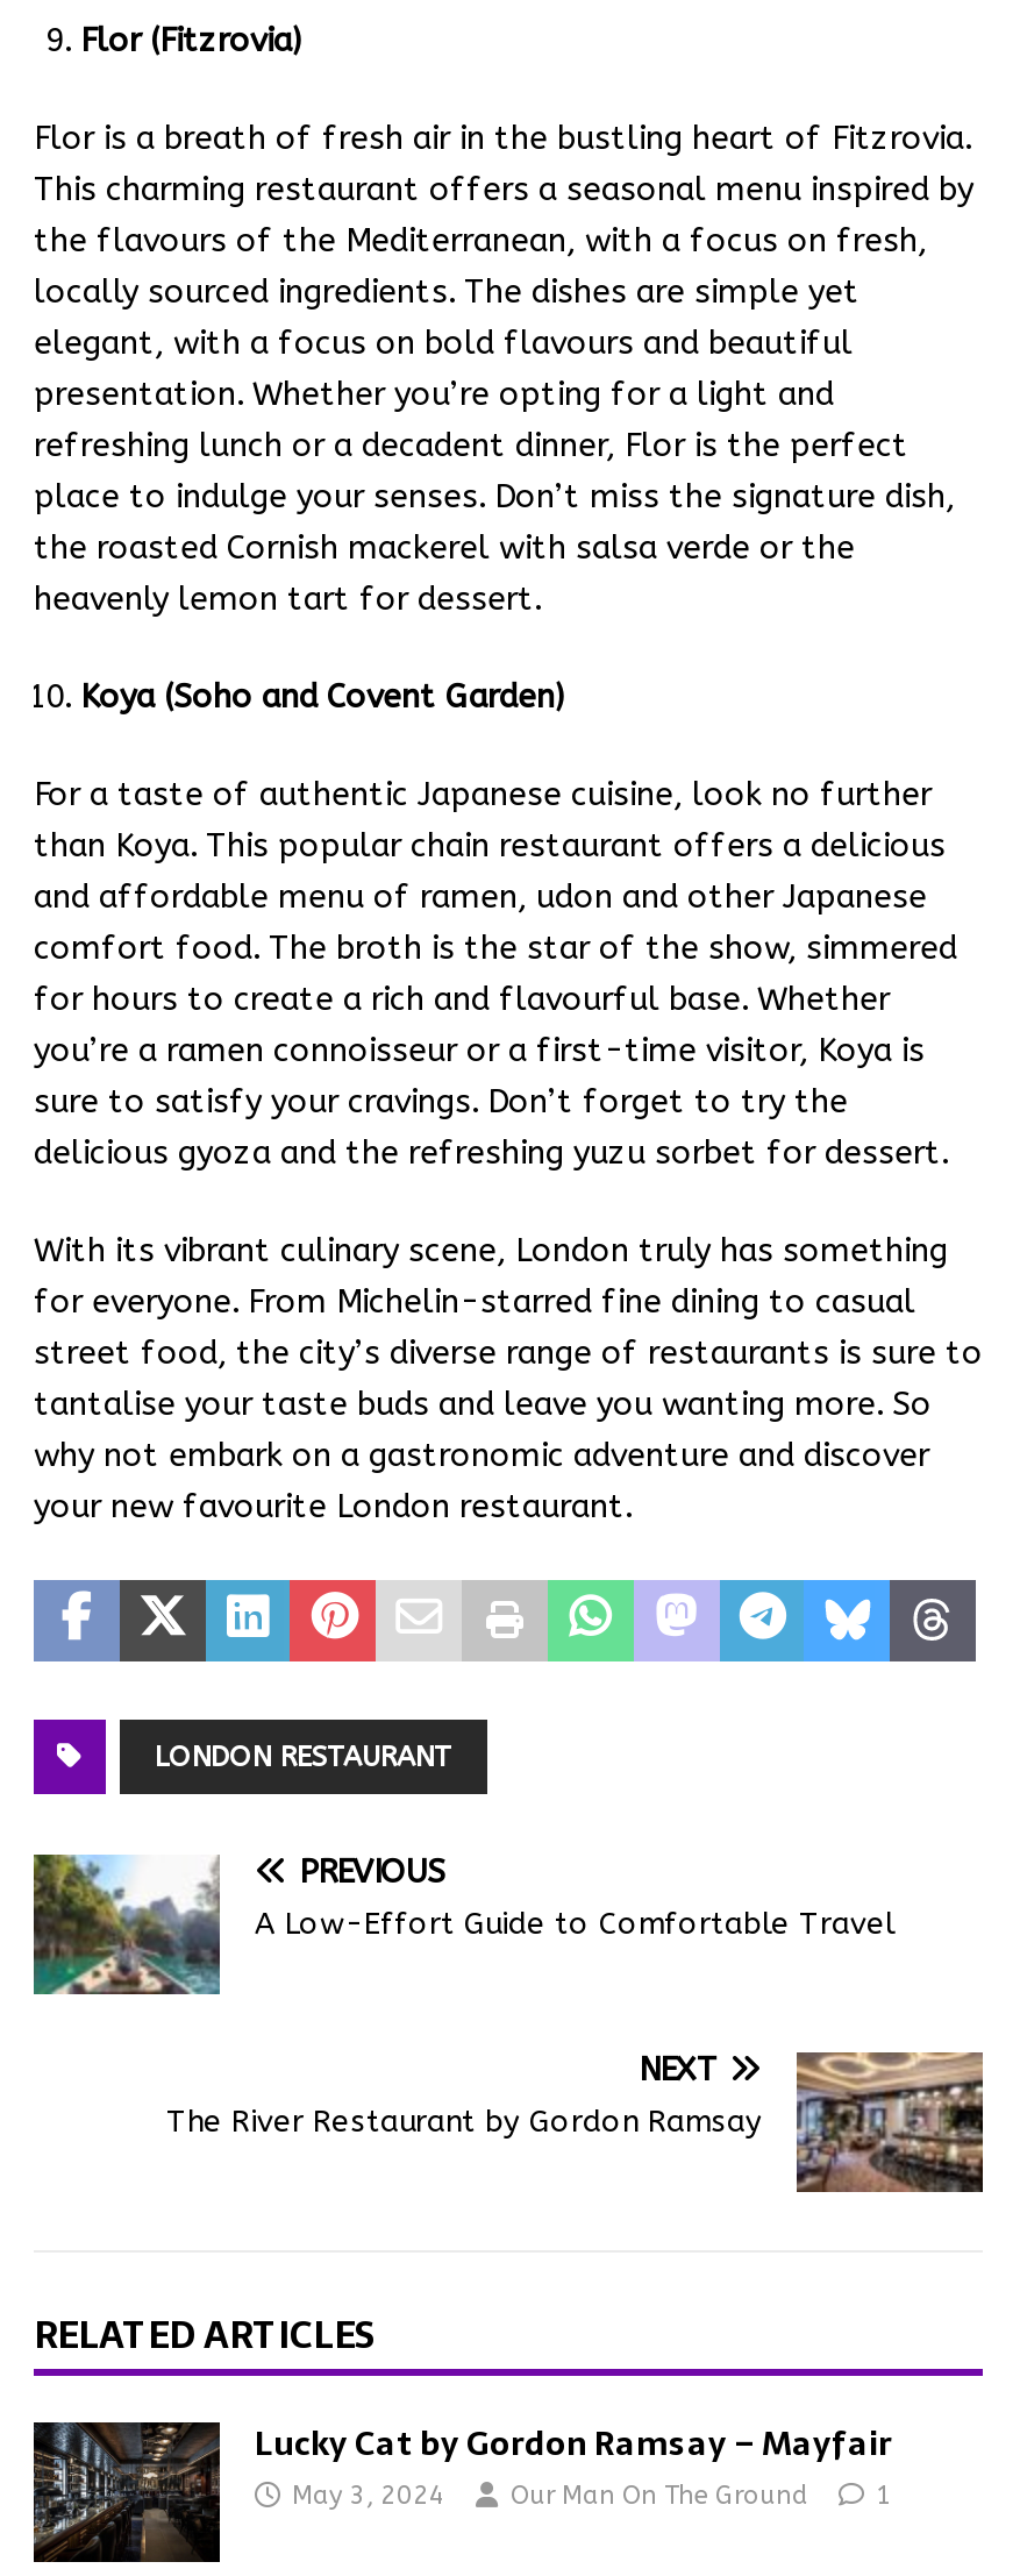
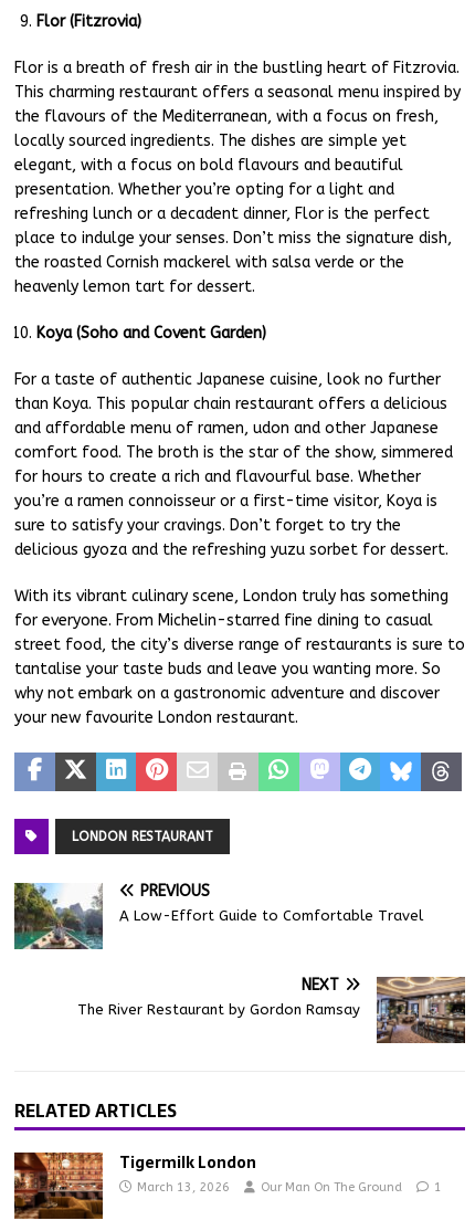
[31,2419,892,2566] [image] | Lucky Cat by Gordon Ramsay – Mayfair | May 3, 2024 -> [13,1150,256,1220] [image] | Tigermilk London | March 13, 2026

